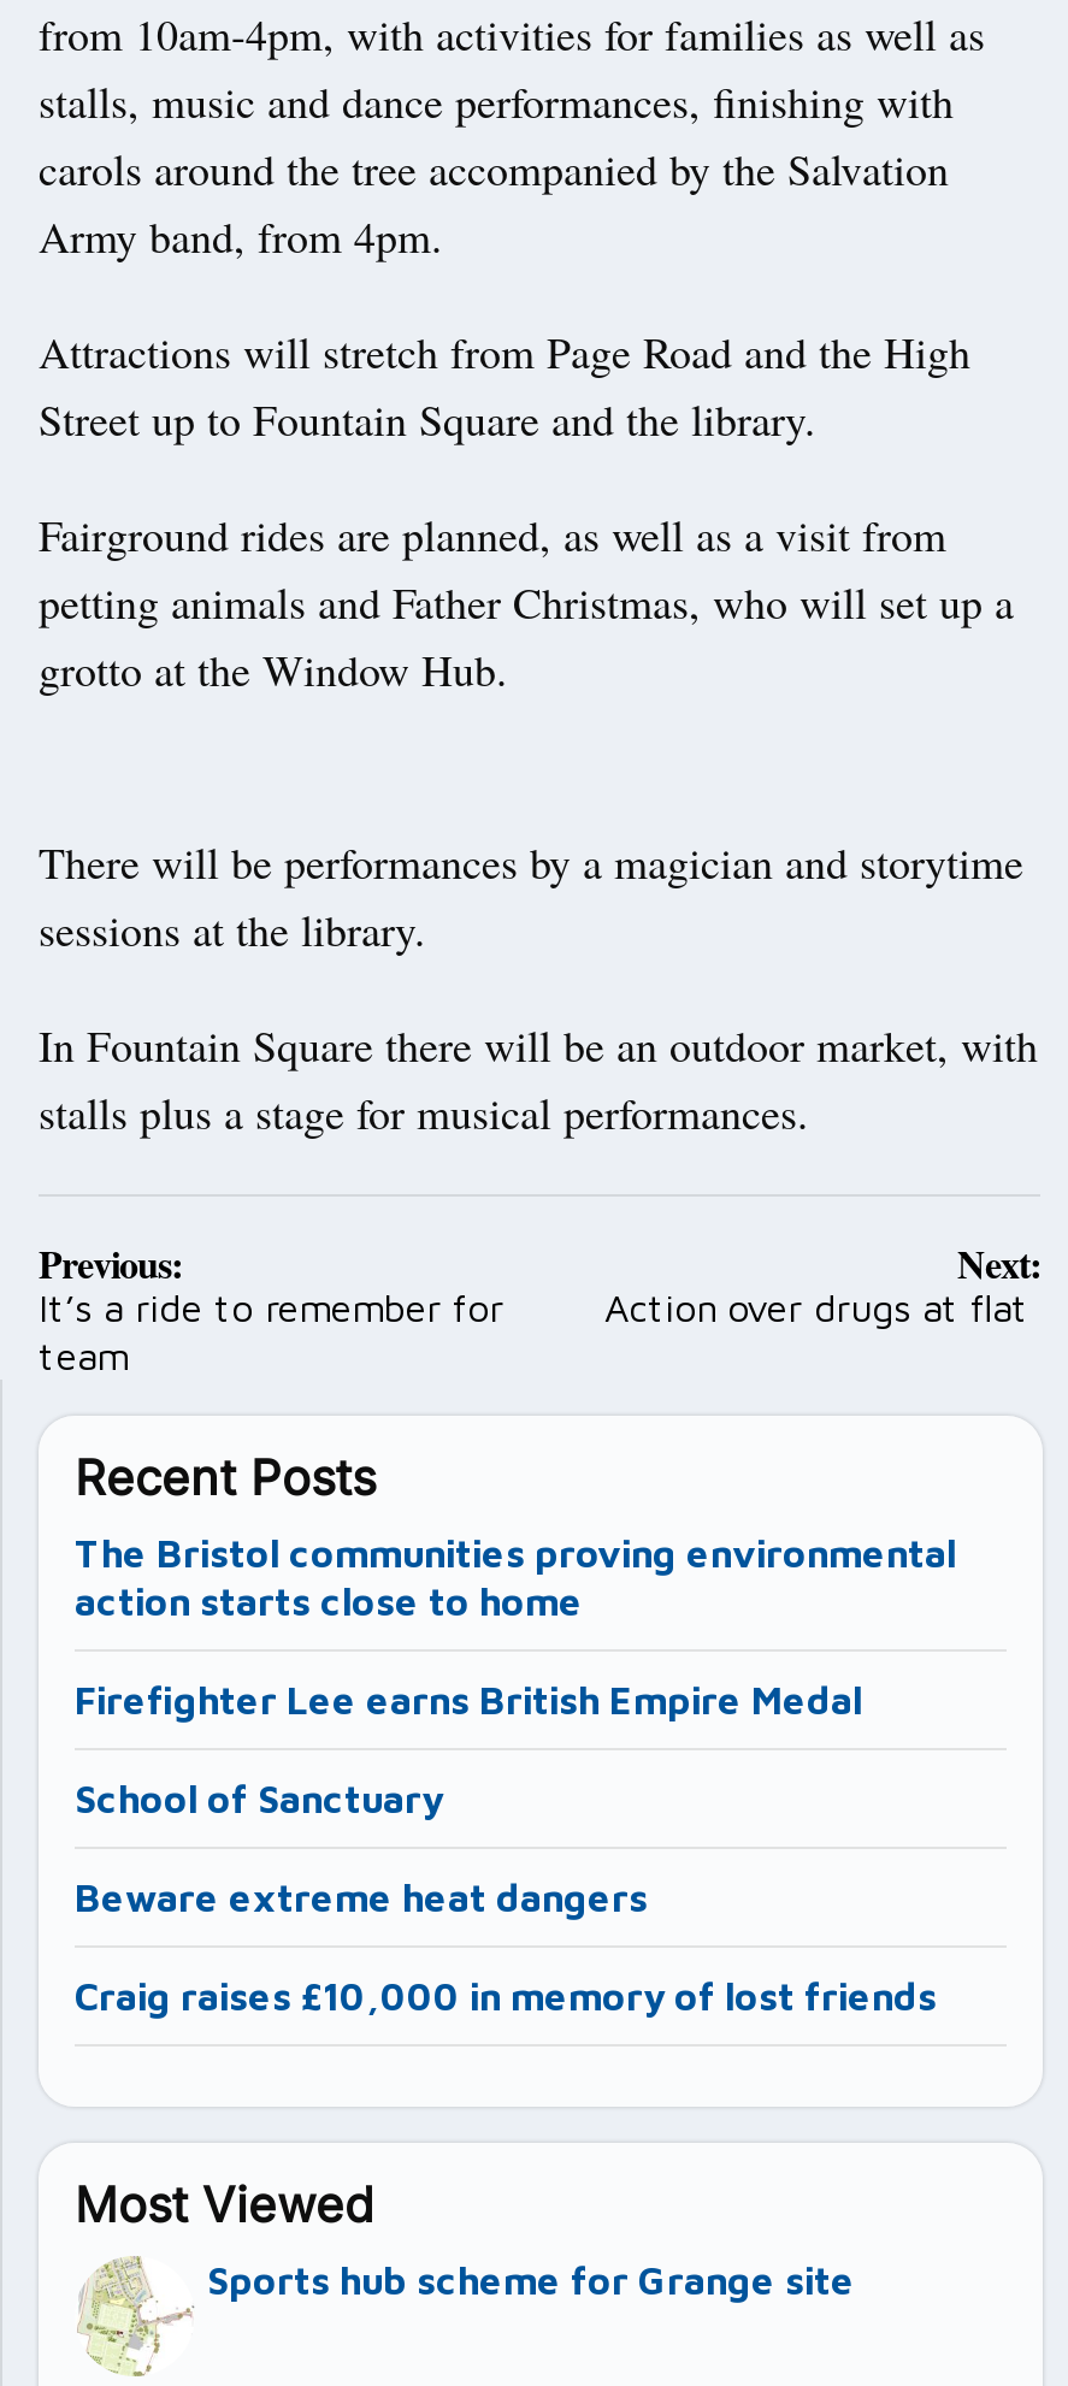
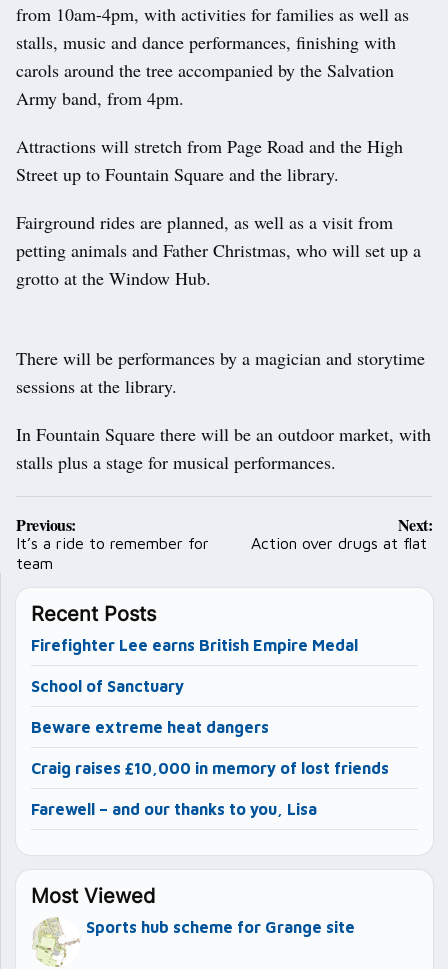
[75,1532,956,1623] The Bristol communities proving environmental | action starts close to home -> none
moved [75,1679,937,2018] -> [31,636,389,777]: Firefighter Lee earns British Empire Medal | School of Sanctuary | Beware extreme heat dangers | Craig raises £10,000 in memory of lost friends
none -> [31,800,317,818] Farewell – and our thanks to you, Lisa

